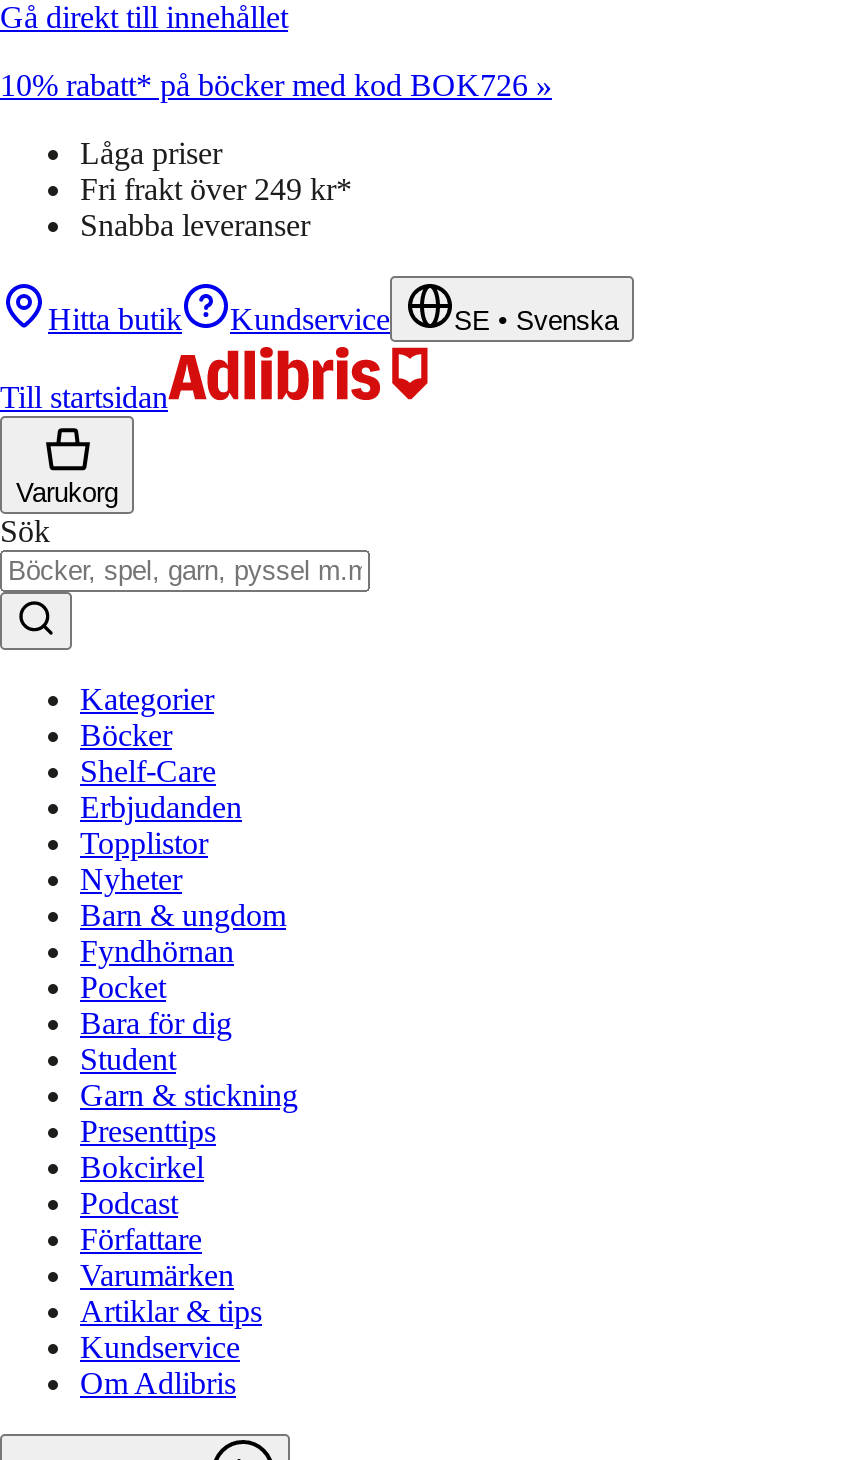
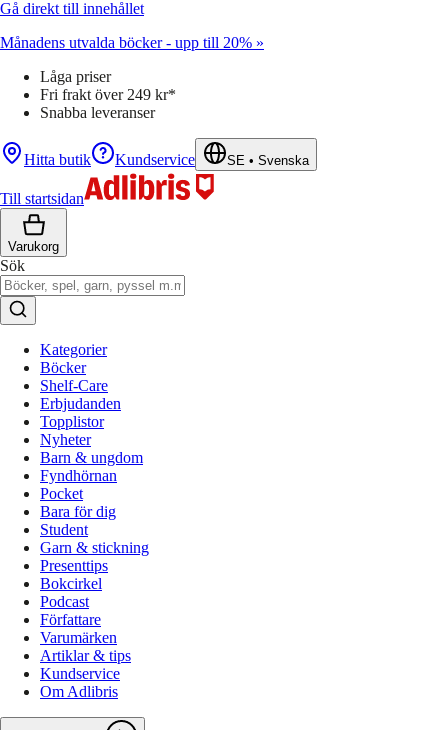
[0,68,552,102] 10% rabatt* på böcker med kod BOK726 » -> [0,34,264,51] Månadens utvalda böcker - upp till 20% »

